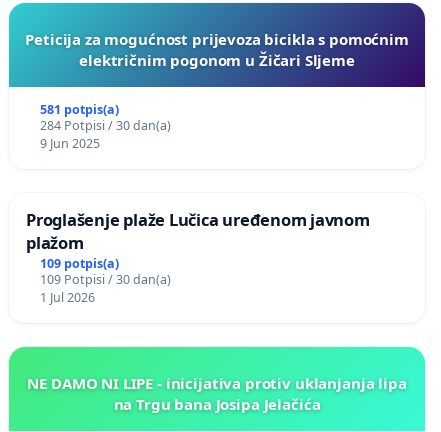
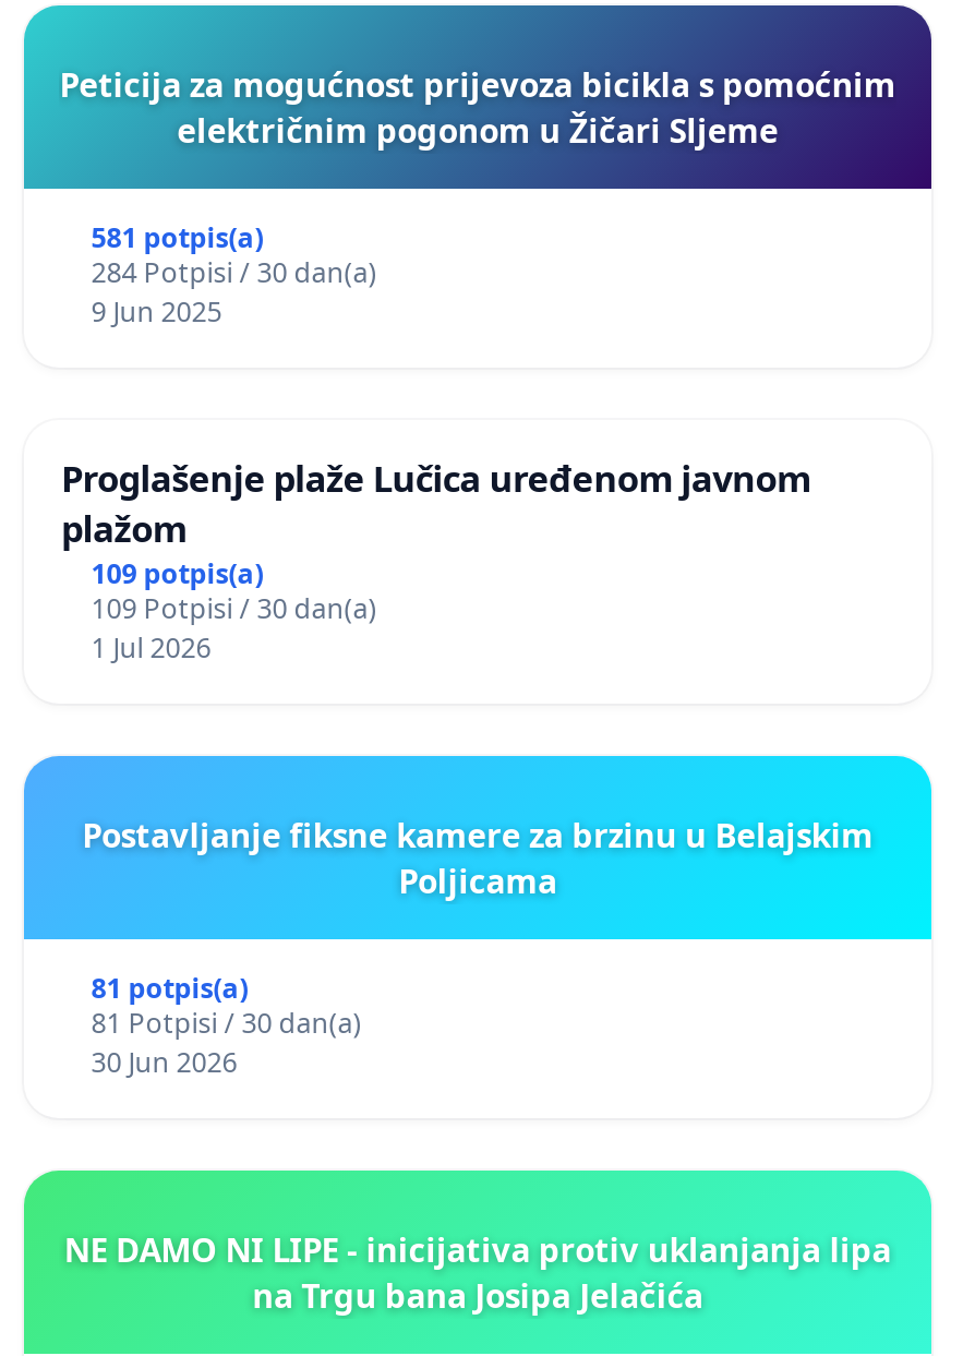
none -> [22,754,931,1081] [image] | Postavljanje fiksne kamere za brzinu u Belajskim | Poljicama | 81 potpis(a) | 81 Potpisi / 30 dan(a) | 30 Jun 2026

